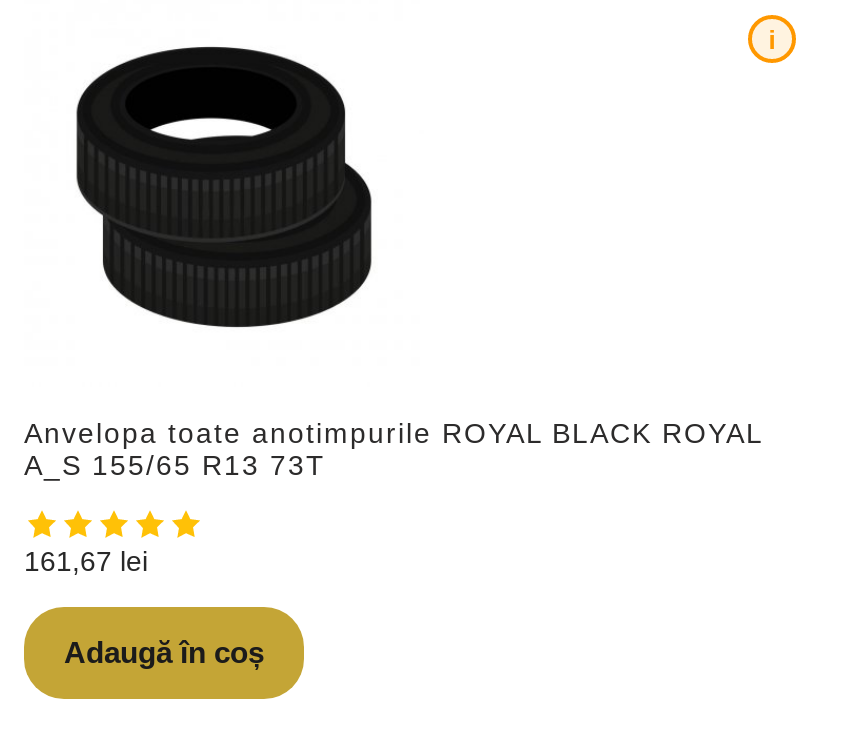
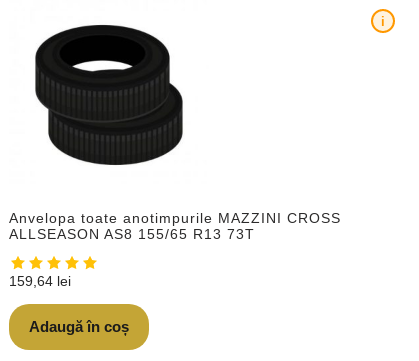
[24,418,762,482] Anvelopa toate anotimpurile ROYAL BLACK ROYAL | A_S 155/65 R13 73T -> [9,210,341,242] Anvelopa toate anotimpurile MAZZINI CROSS | ALLSEASON AS8 155/65 R13 73T
[24,544,148,576] 161,67 lei -> [9,273,71,289] 159,64 lei

